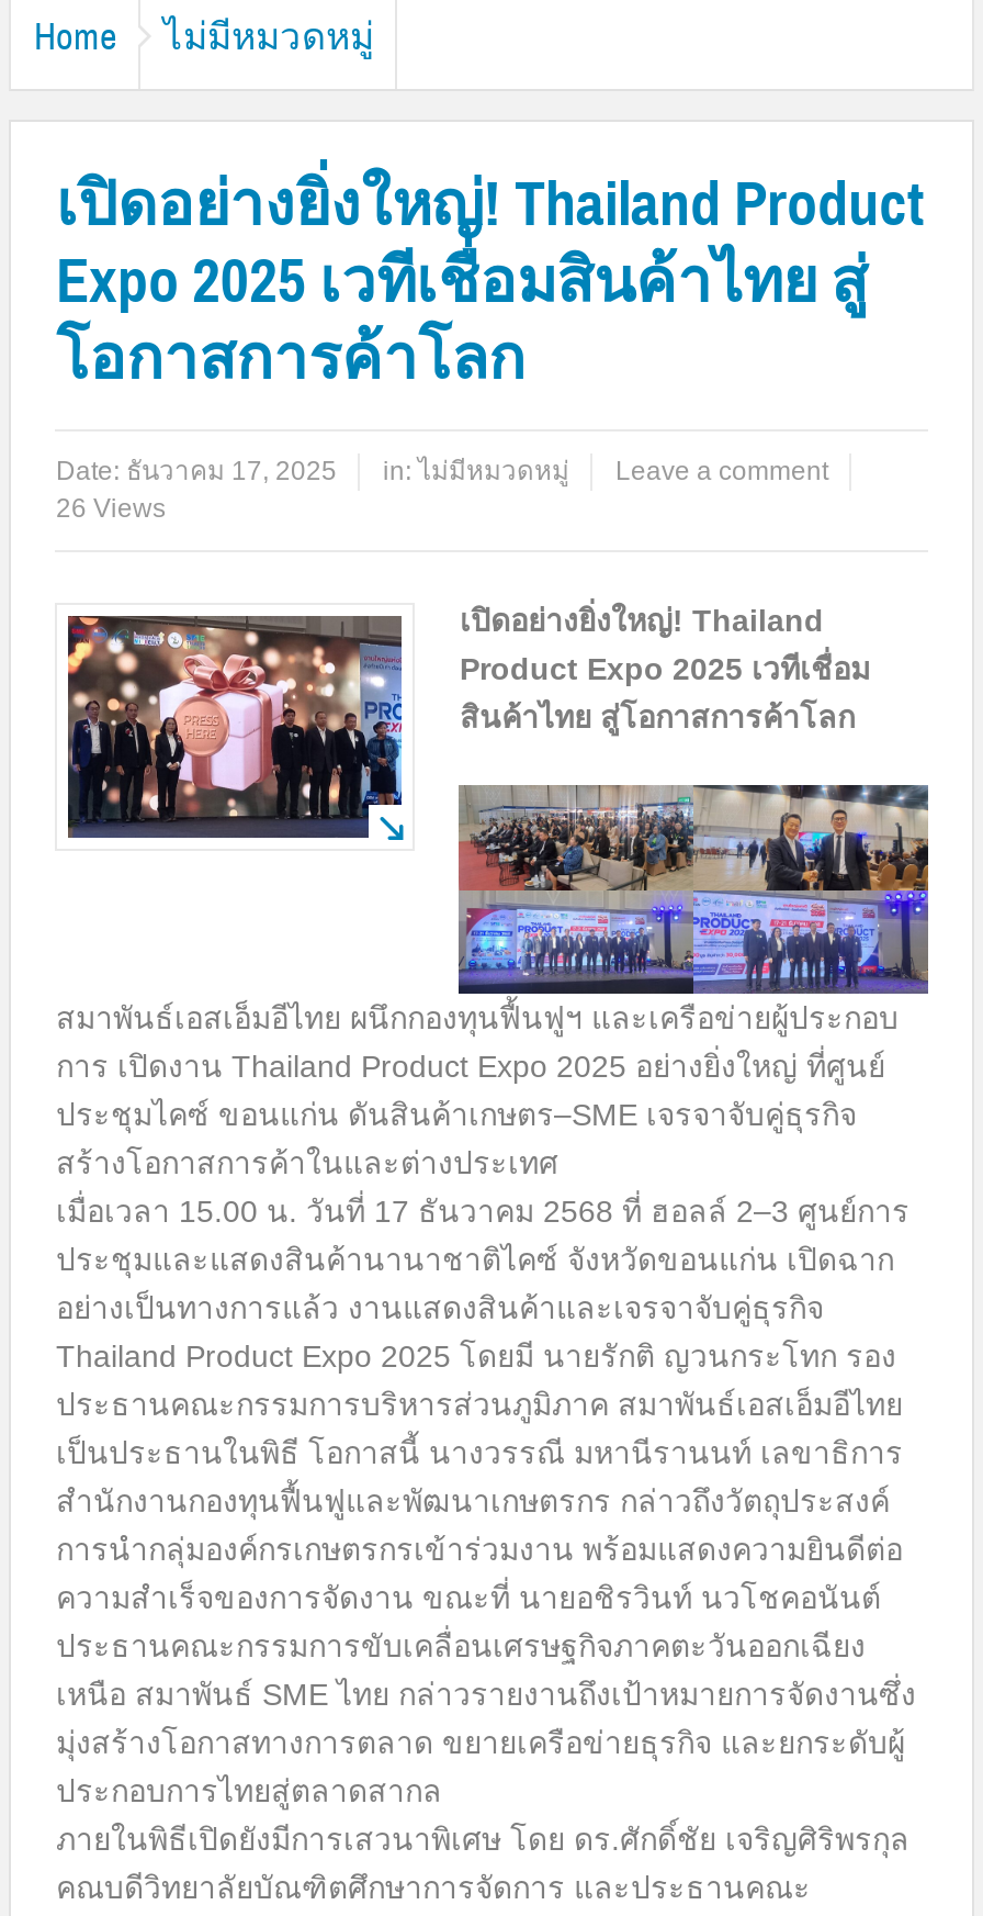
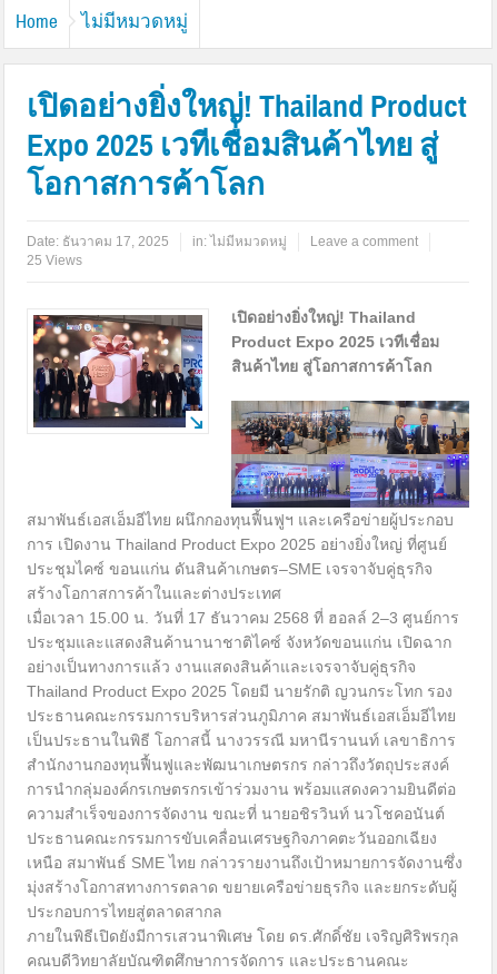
[56,492,166,523] 26 Views -> [27,252,83,268] 25 Views

